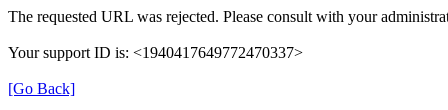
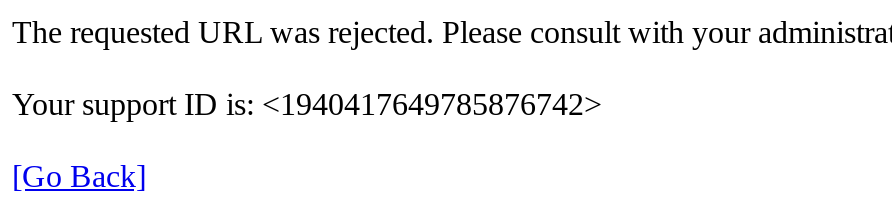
[8,44,303,61] Your support ID is: <1940417649772470337> -> [12,87,602,121] Your support ID is: <1940417649785876742>

